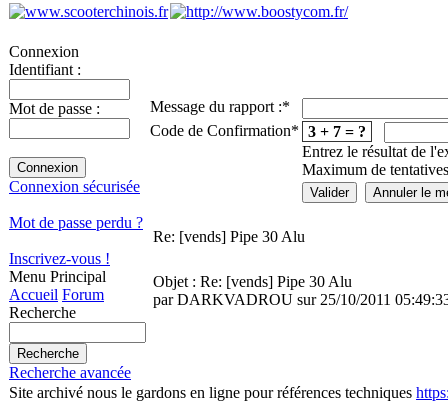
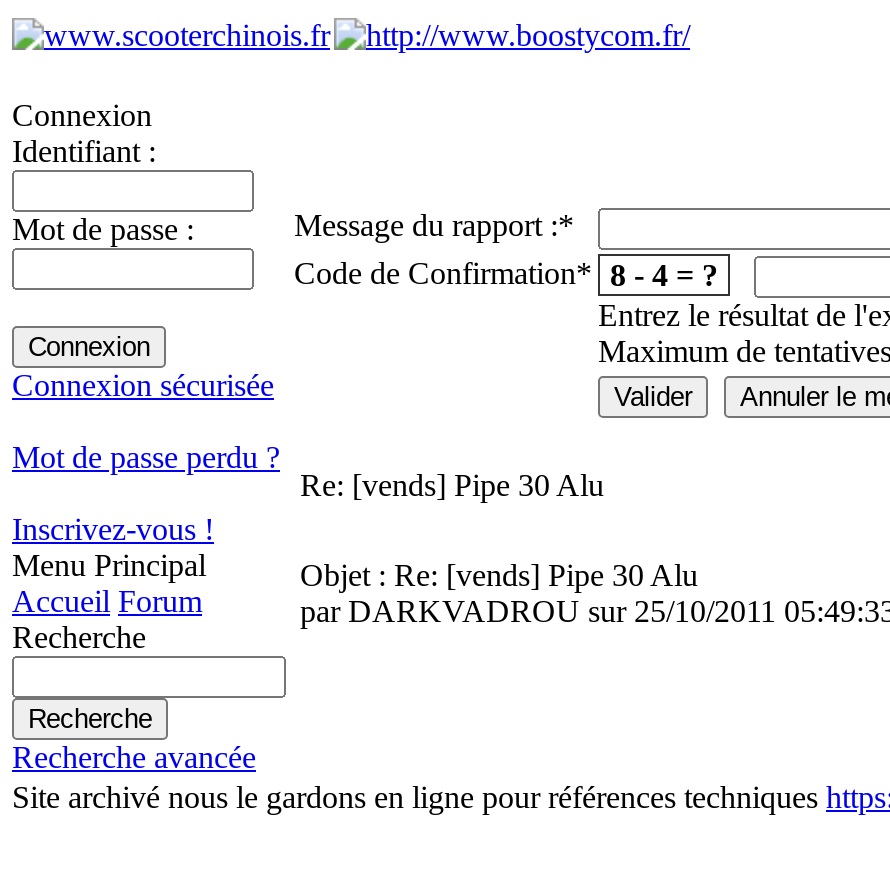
[150,122,366,140] Code de Confirmation* 3 + 7 = ? -> [294,256,718,292] Code de Confirmation* 8 - 4 = ?

